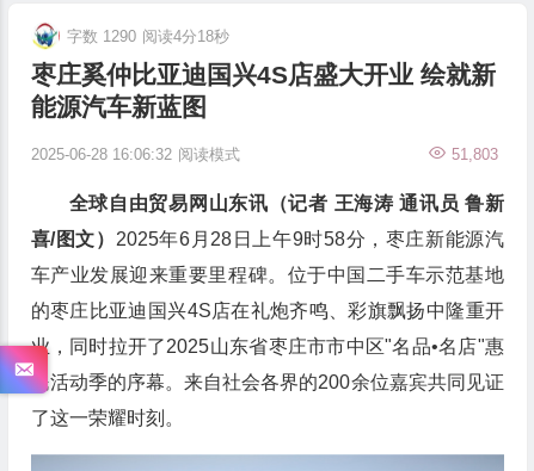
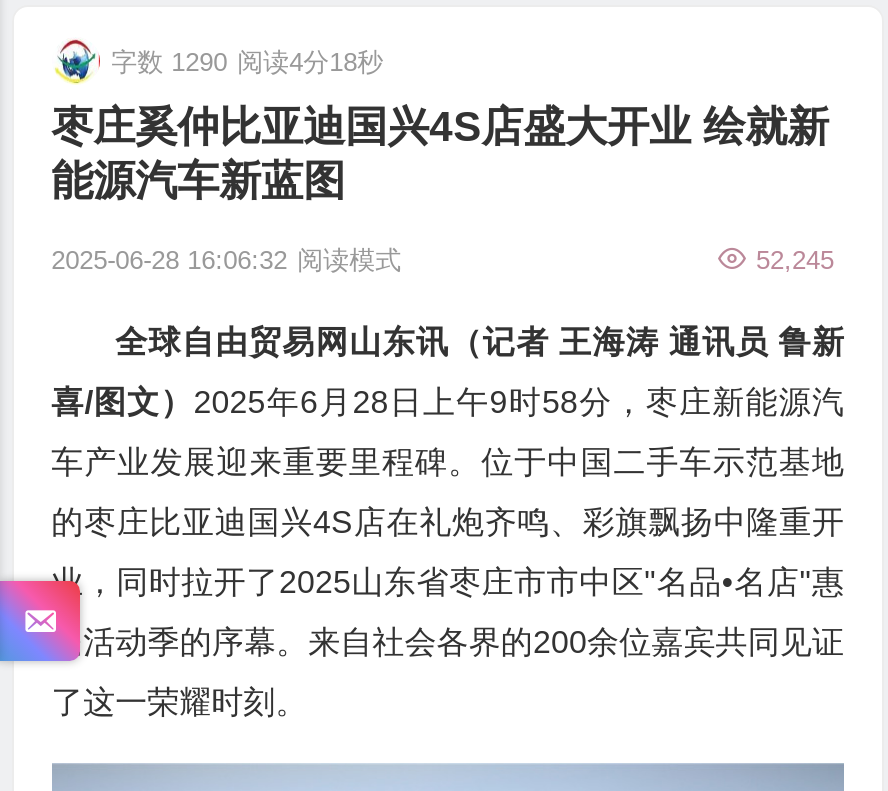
[452,145,498,163] 51,803 -> [756,245,834,275] 52,245

